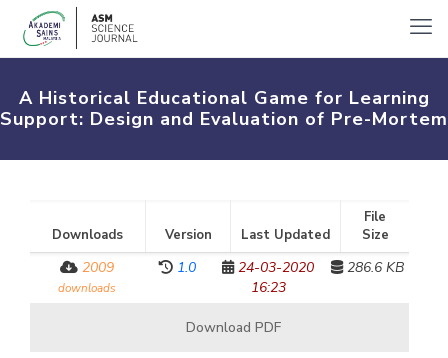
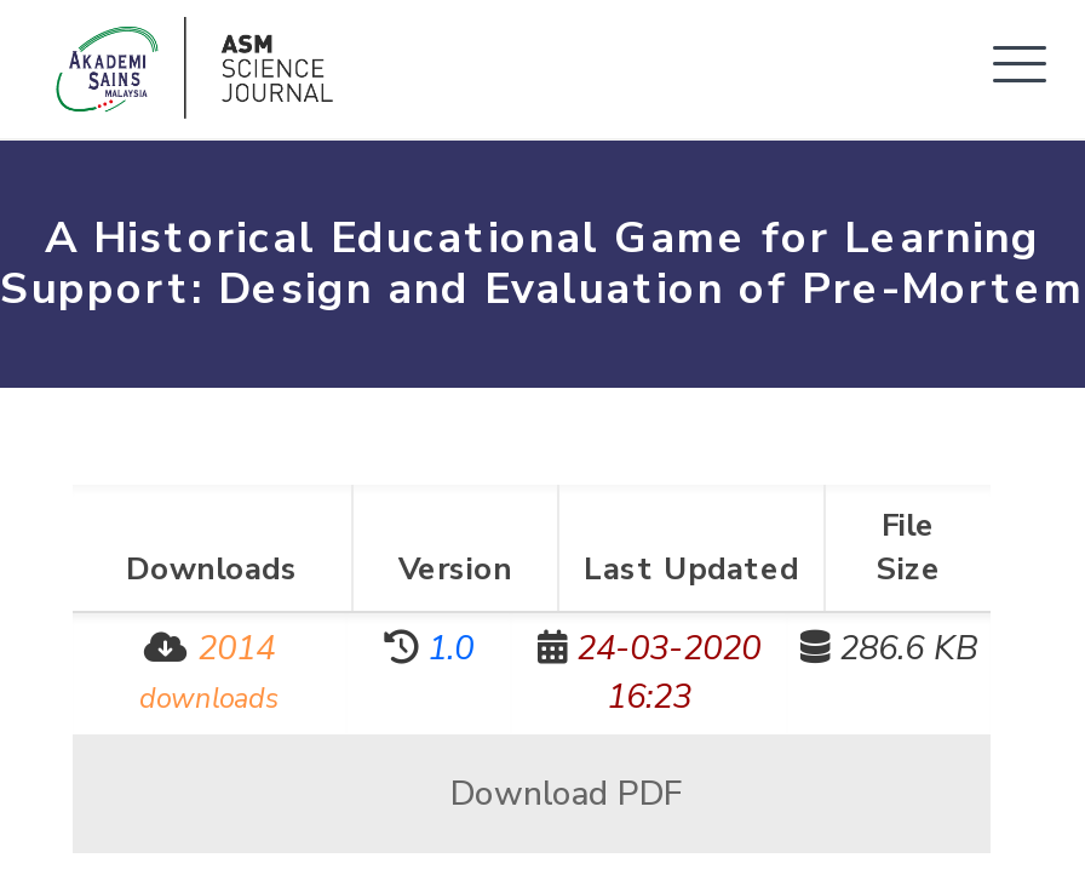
[81,258,113,277] 2009 -> [197,625,275,671] 2014

